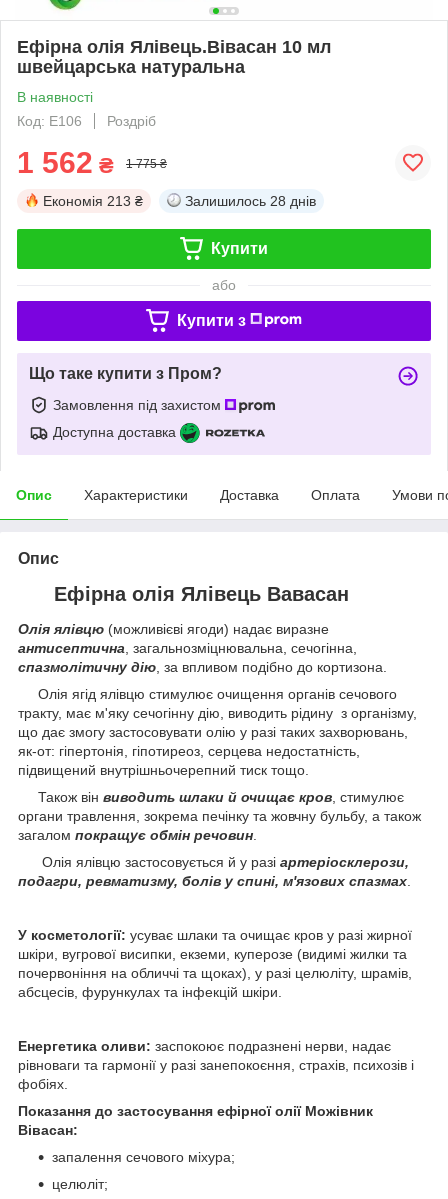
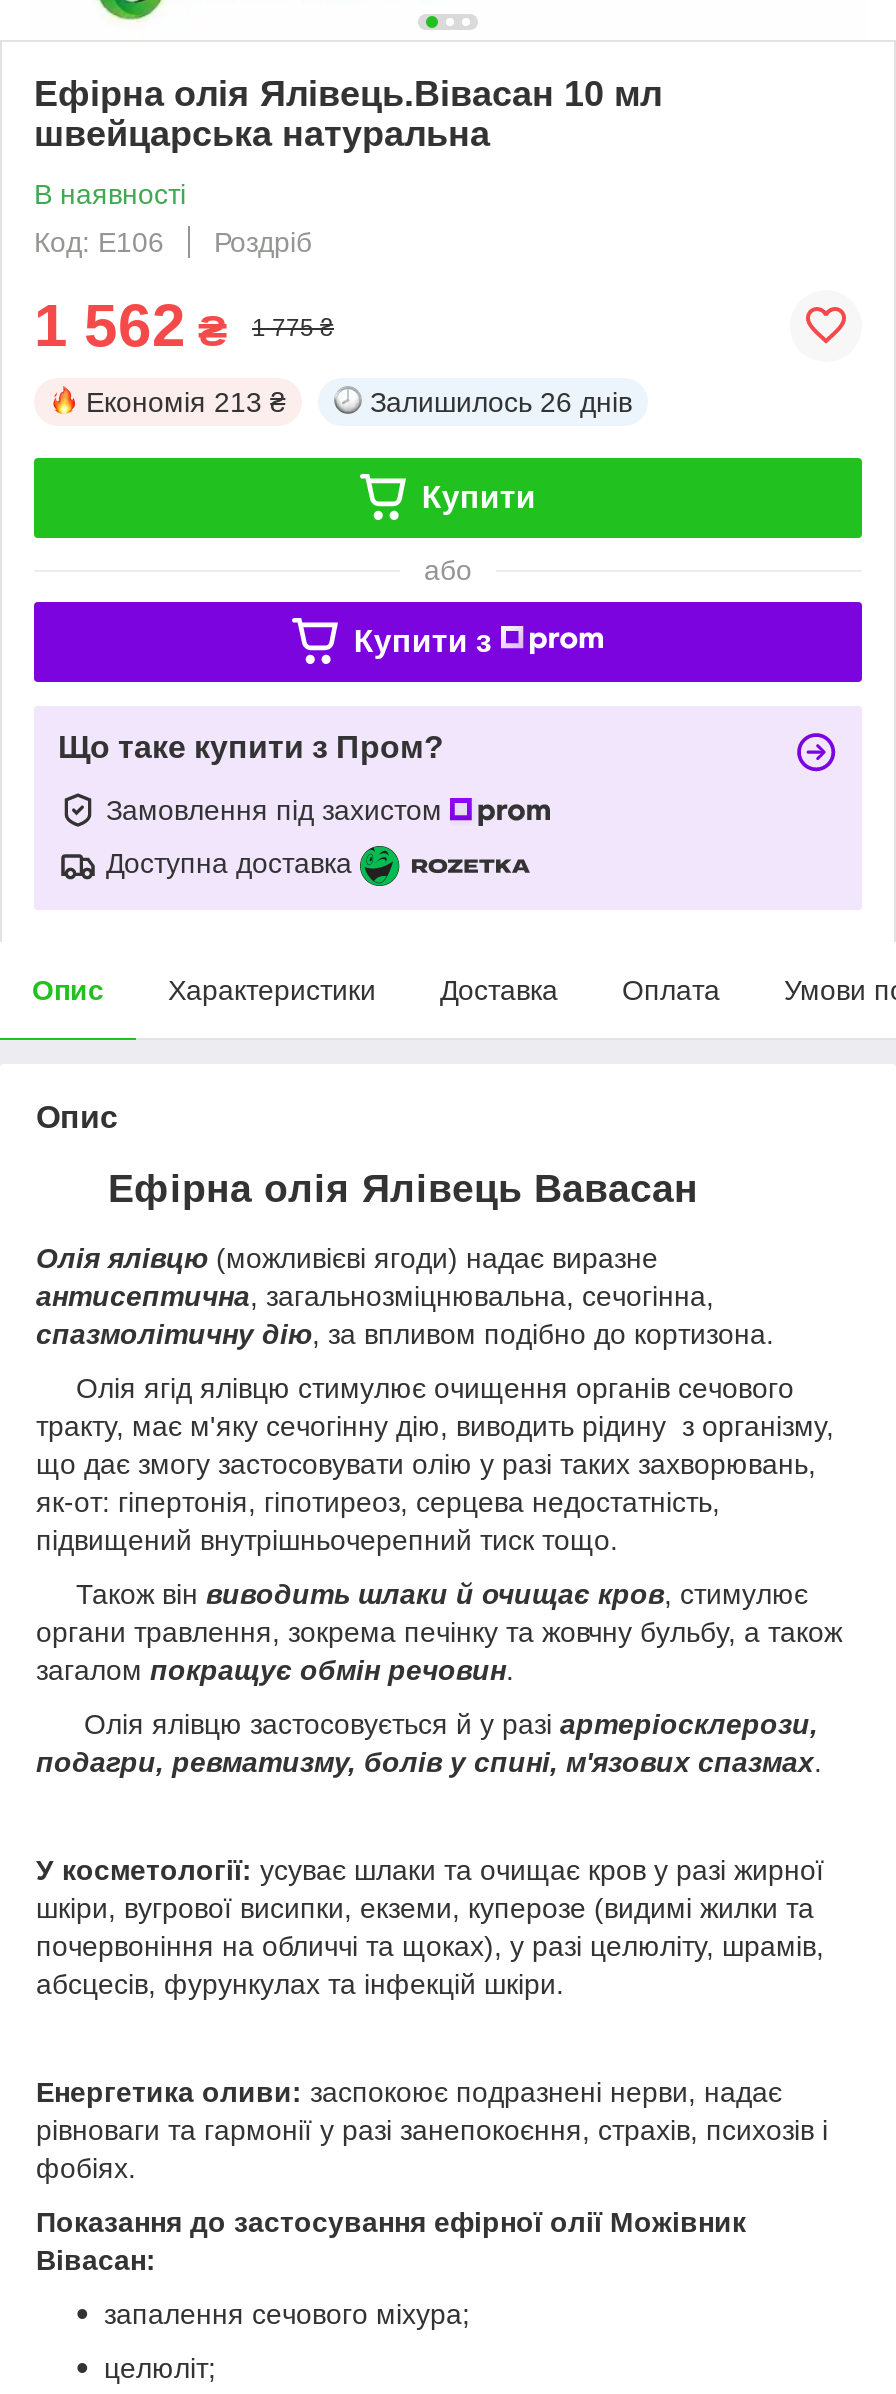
[185,193,316,209] Залишилось 28 днів -> [370,386,632,418] Залишилось 26 днів

